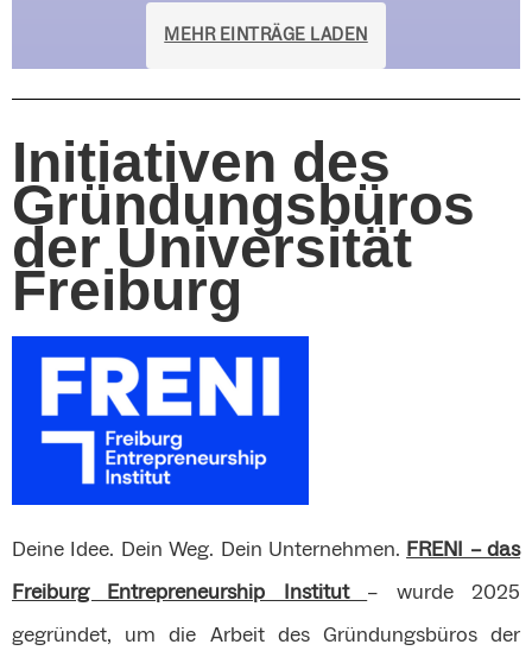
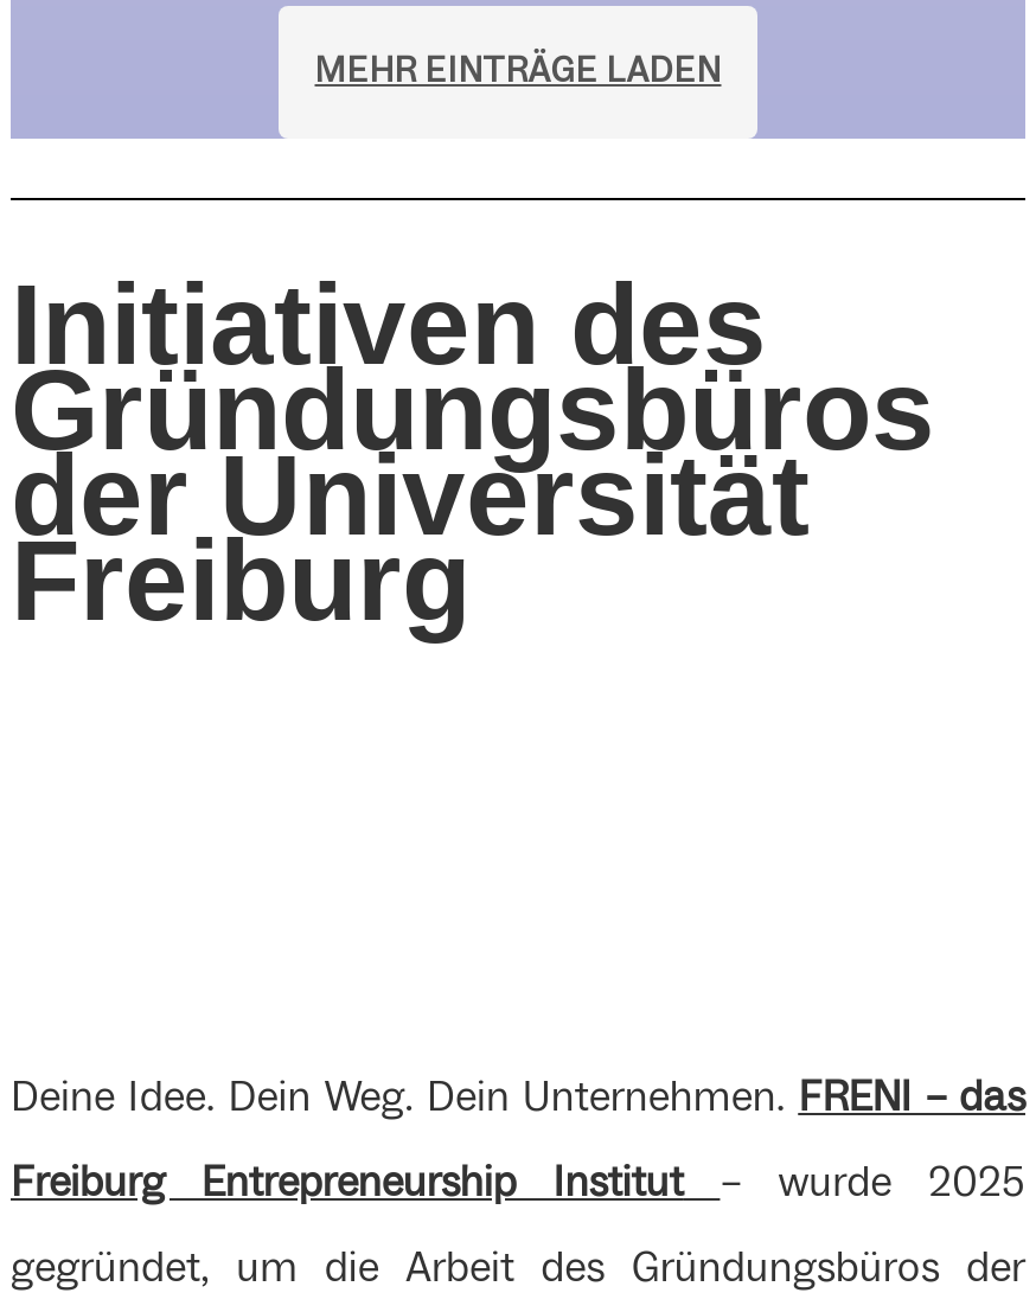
[11,335,310,506] [image] -> none

